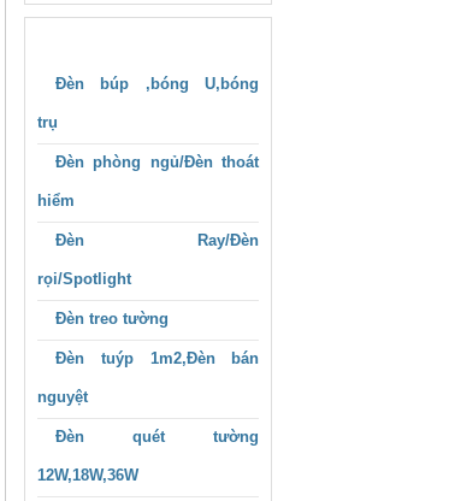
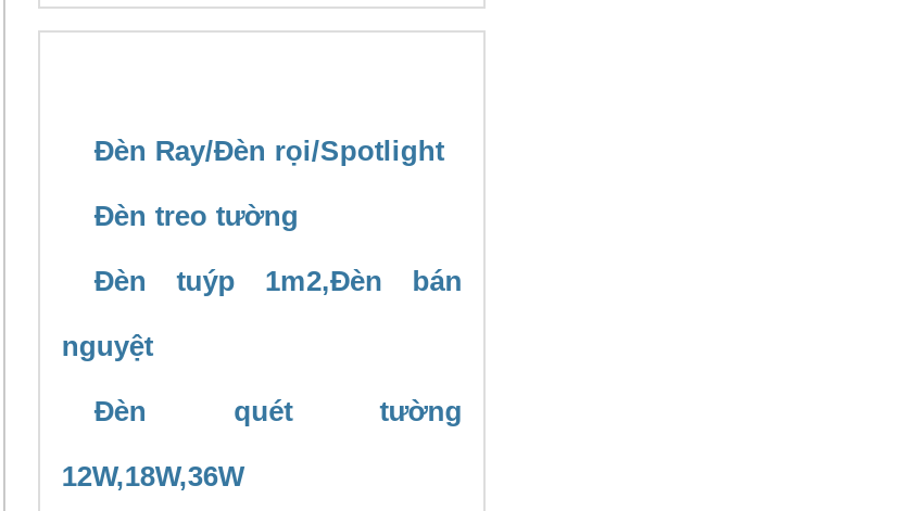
[37,74,259,287] Đèn búp ,bóng U,bóng | trụ | Đèn phòng ngủ/Đèn thoát | hiểm | Đèn Ray/Đèn | rọi/Spotlight -> [94,134,444,166] Đèn Ray/Đèn rọi/Spotlight

